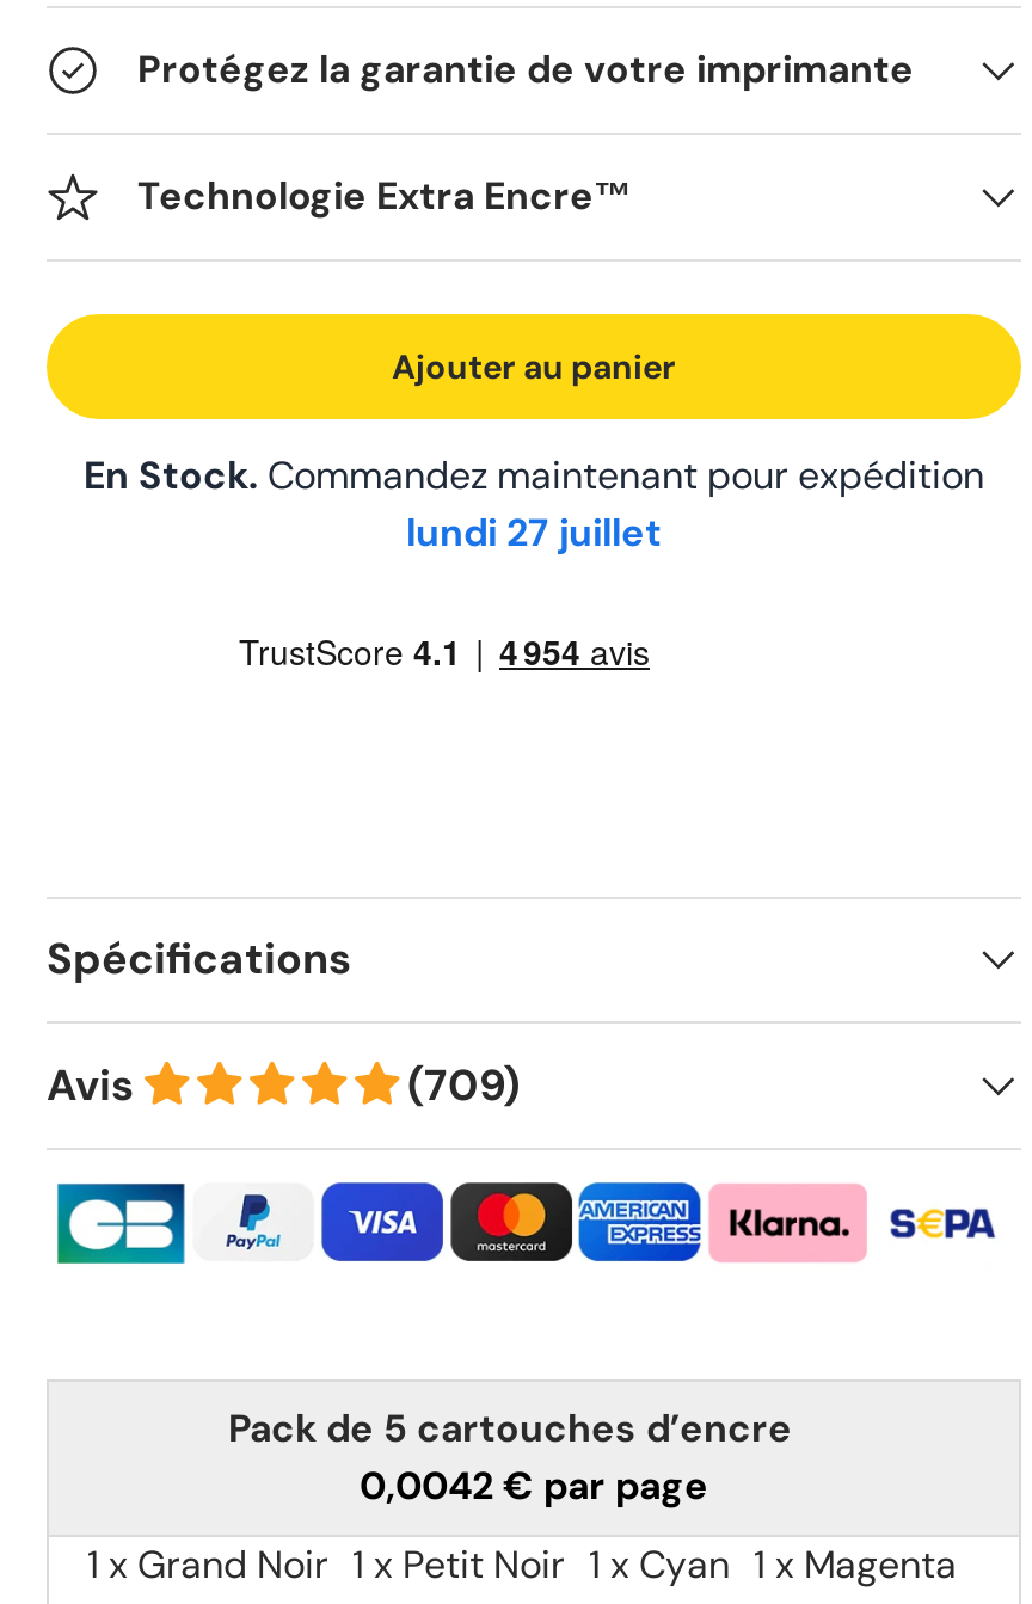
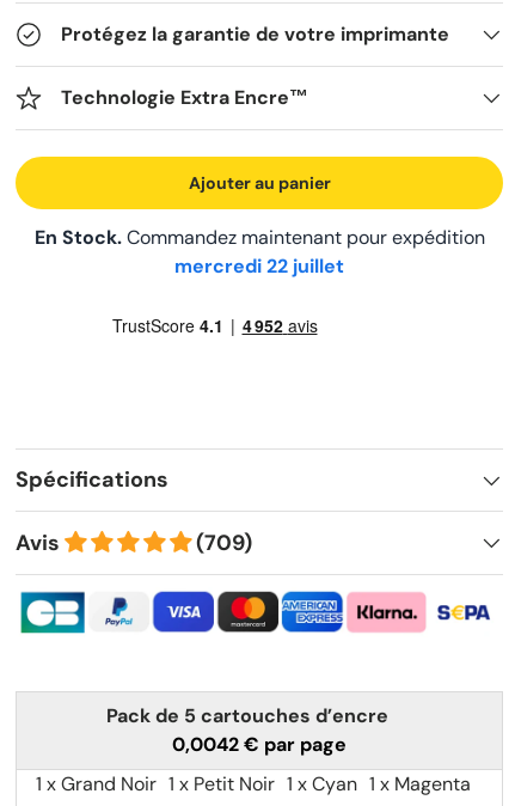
[406,506,662,557] lundi 27 juillet -> [174,254,344,279] mercredi 22 juillet

